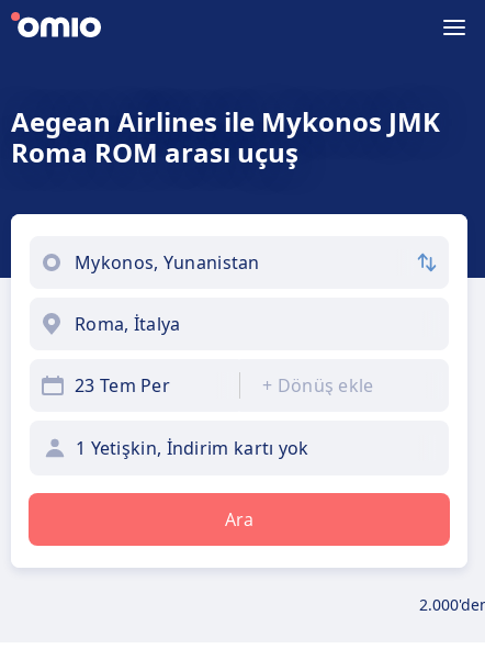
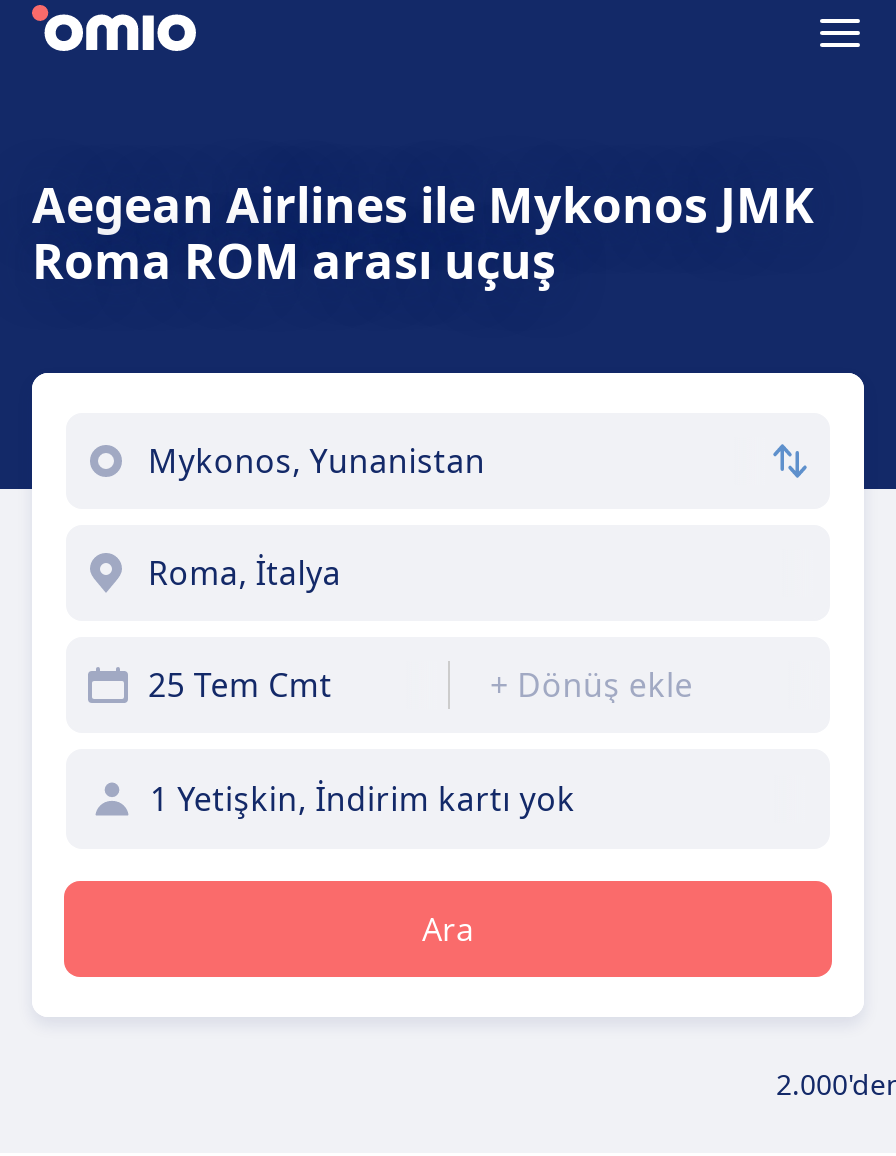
[75,373,170,398] 23 Tem Per -> [148,663,332,707] 25 Tem Cmt

